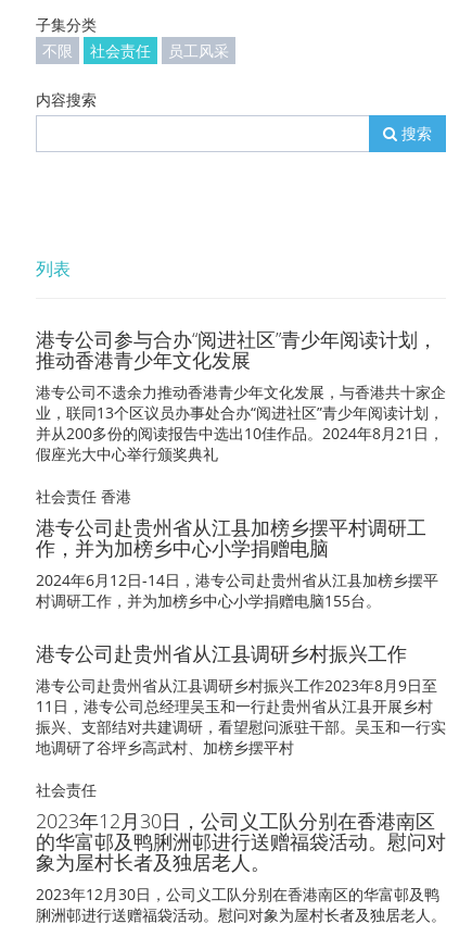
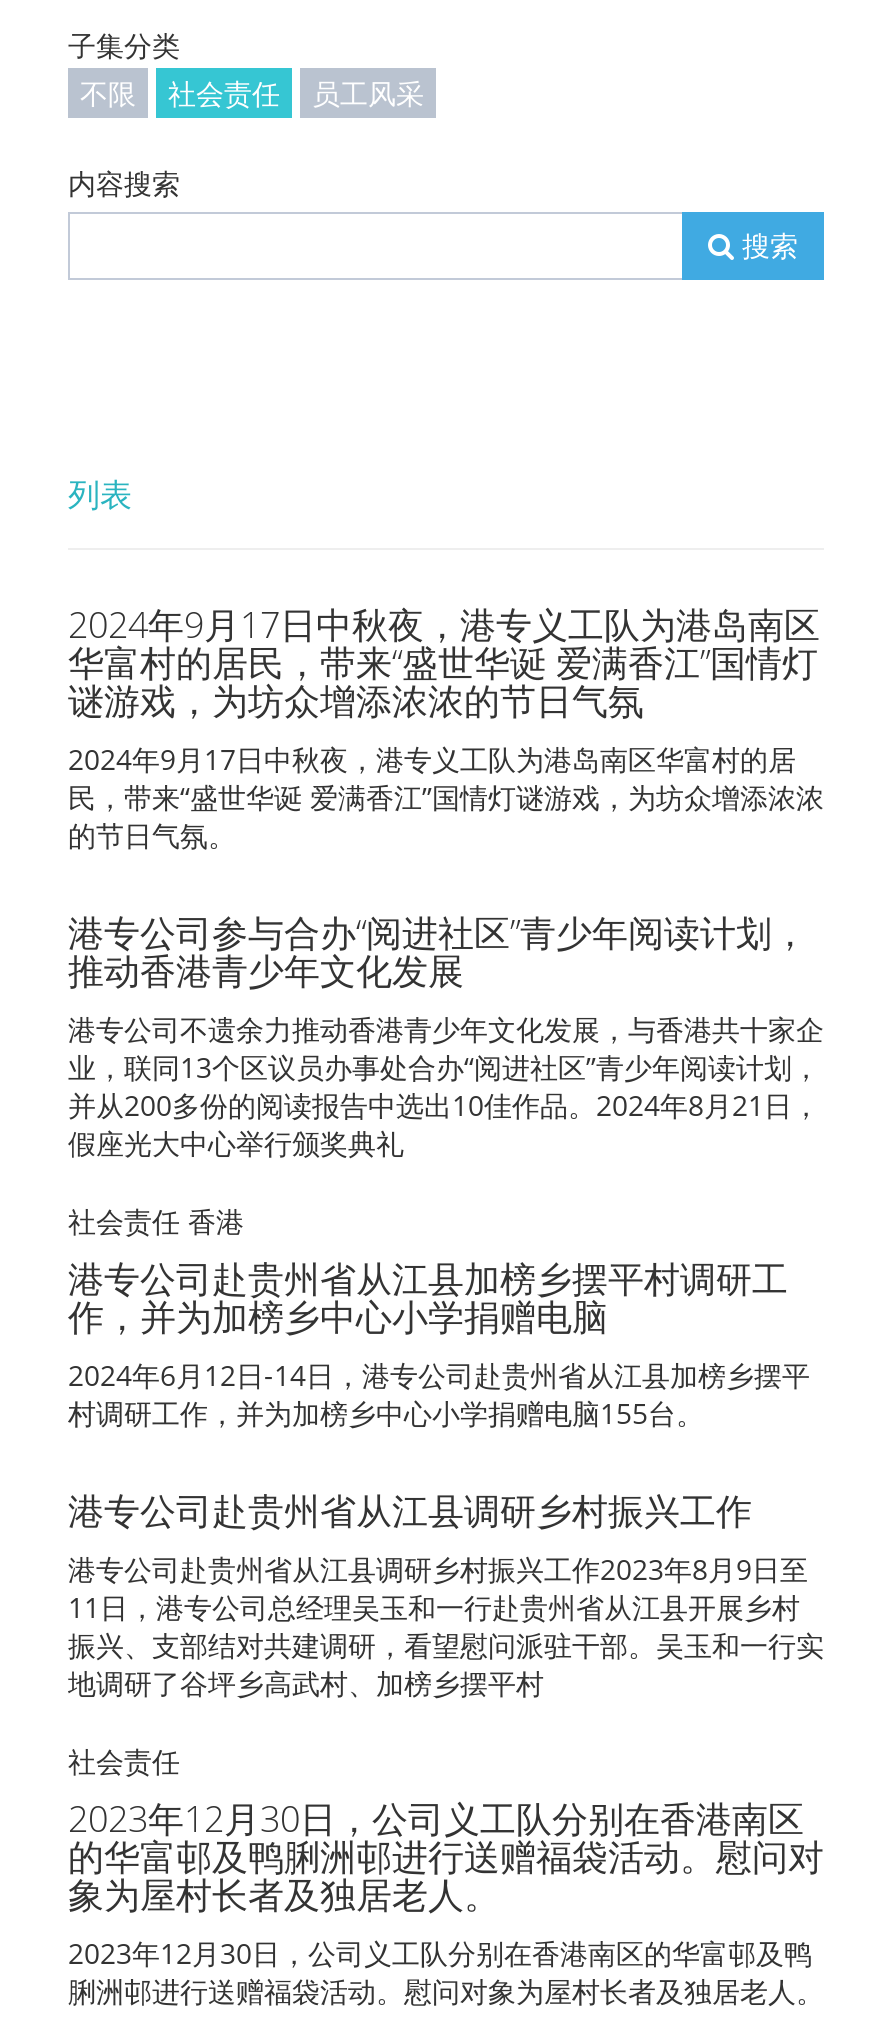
none -> [68,600,824,854] 2024年9月17日中秋夜，港专义工队为港岛南区 | 华富村的居民，带来“盛世华诞 爱满香江”国情灯 | 谜游戏，为坊众增添浓浓的节日气氛 | 2024年9月17日中秋夜，港专义工队为港岛南区华富村的居 | 民，带来“盛世华诞 爱满香江”国情灯谜游戏，为坊众增添浓浓 | 的节日气氛。

